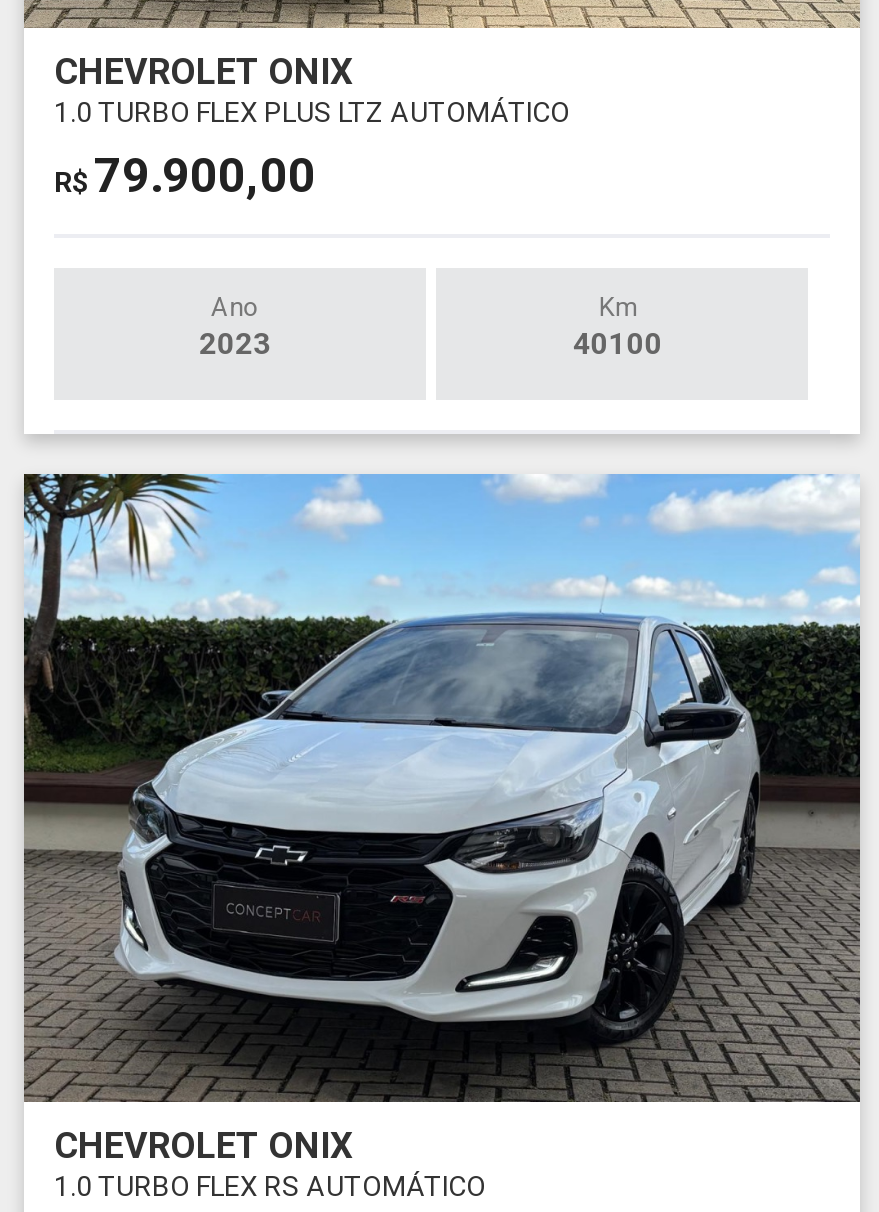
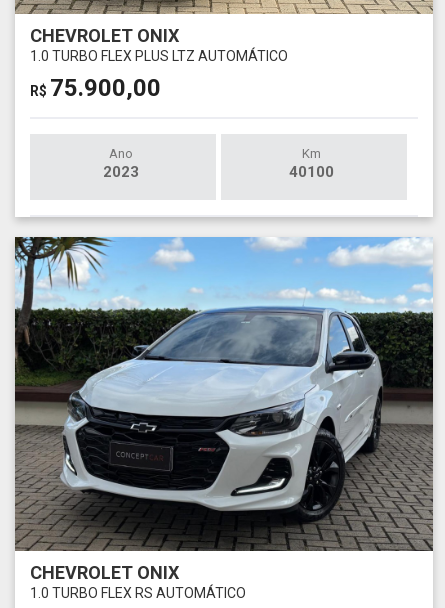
[54,148,316,204] R$79.900,00 -> [30,74,161,102] R$75.900,00

